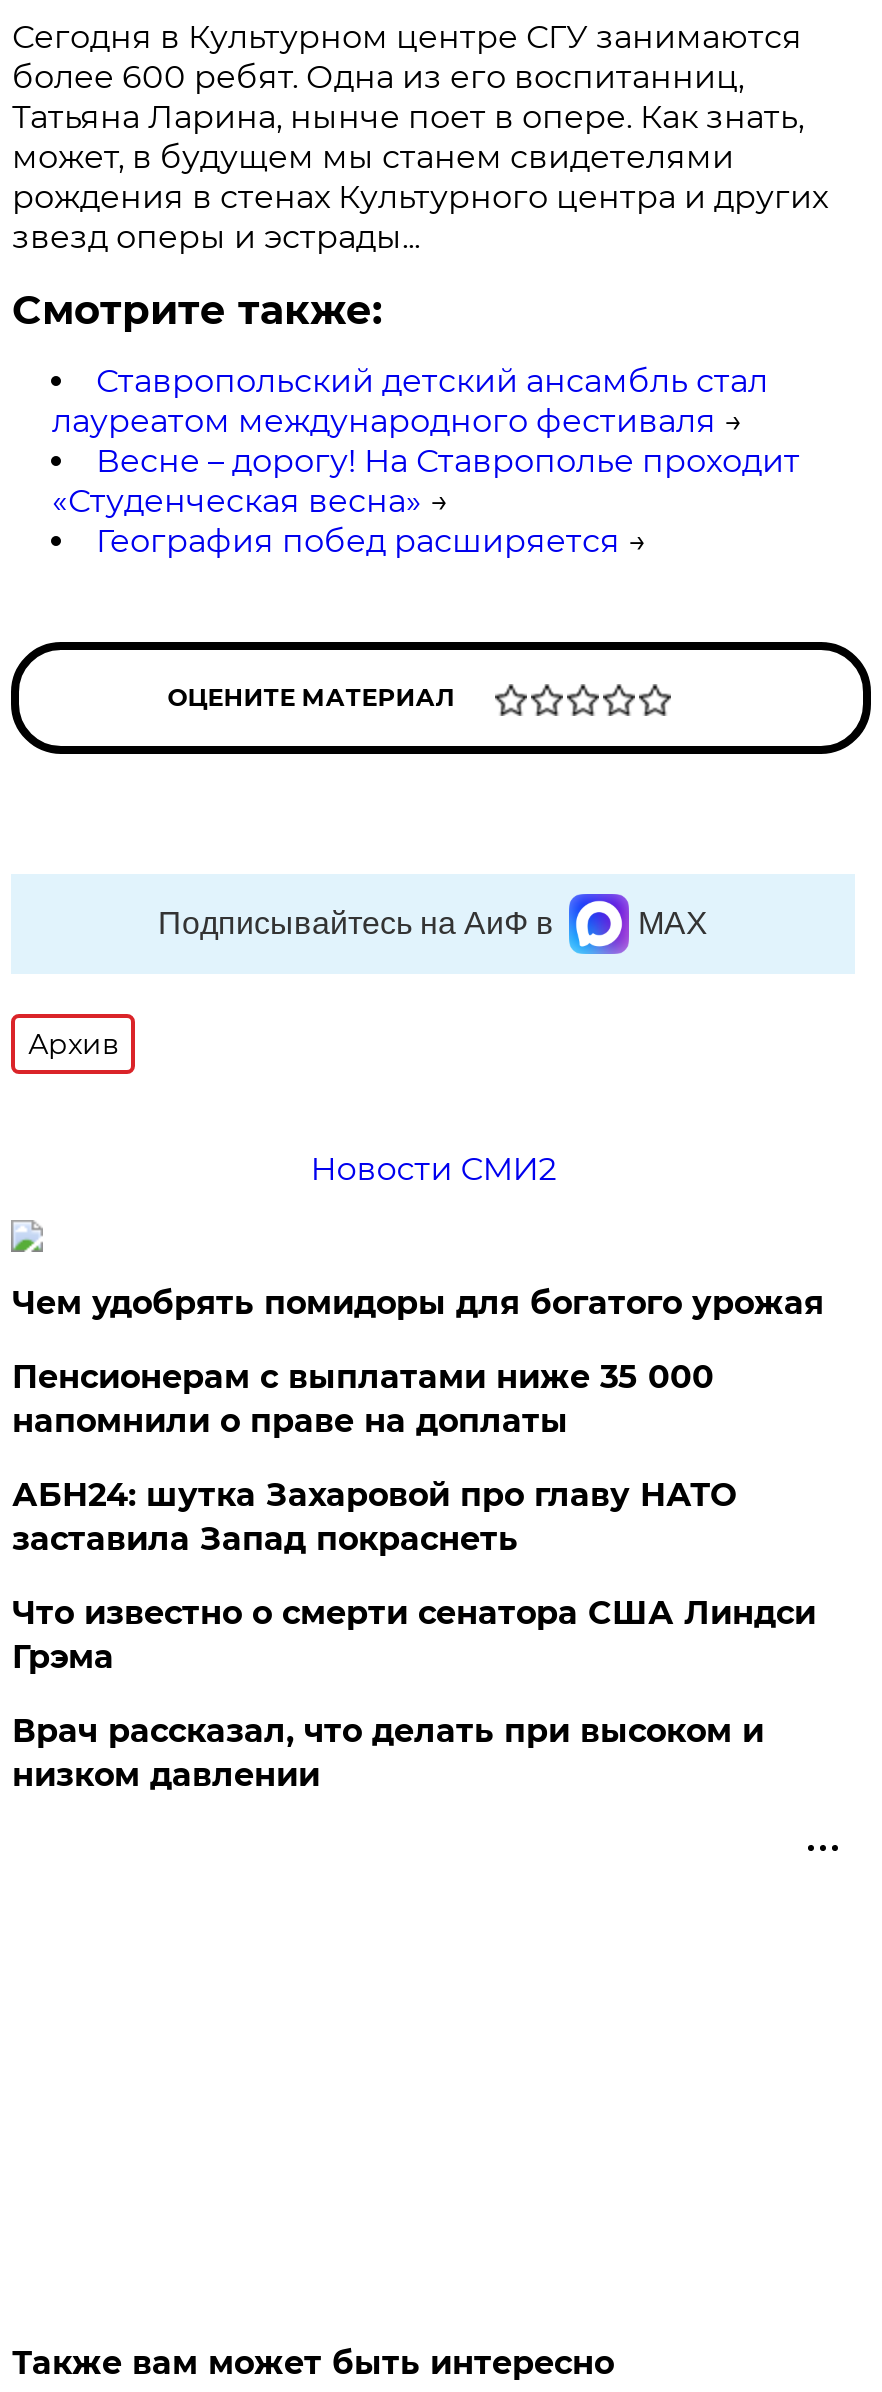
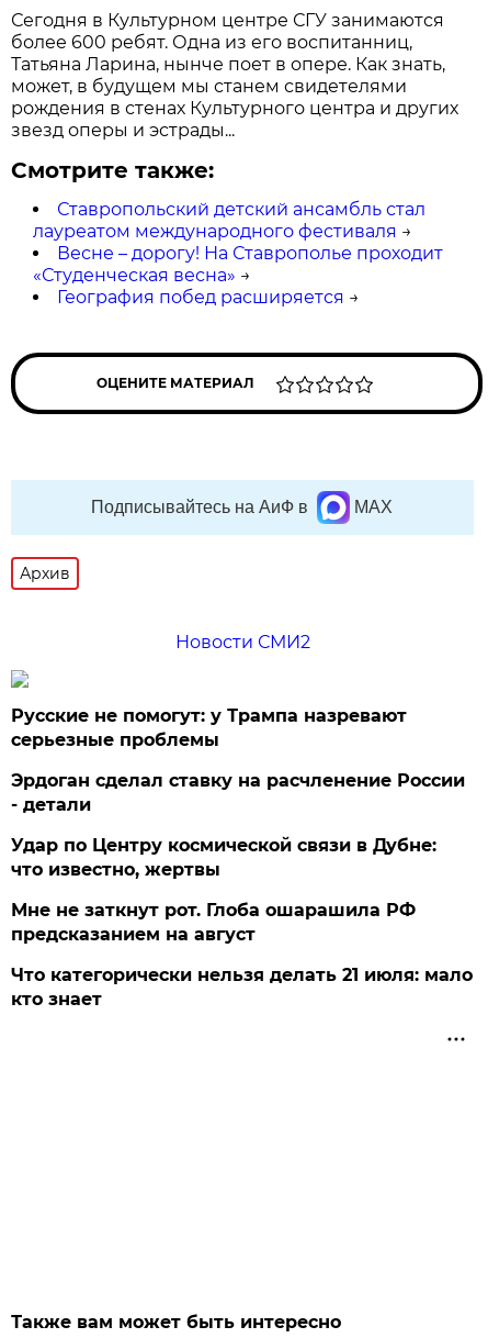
[12,1284,824,1322] Чем удобрять помидоры для богатого урожая -> [11,705,407,750] Русские не помогут: у Трампа назревают | серьезные проблемы
[12,1358,714,1440] Пенсионерам с выплатами ниже 35 000 | напомнили о праве на доплаты -> [11,770,465,815] Эрдоган сделал ставку на расчленение России | - детали
[12,1476,736,1558] АБН24: шутка Захаровой про главу НАТО | заставила Запад покраснеть -> [11,835,437,880] Удар по Центру космической связи в Дубне: | что известно, жертвы
[12,1594,816,1676] Что известно о смерти сенатора США Линдси | Грэма -> [11,900,416,945] Мне не заткнут рот. Глоба ошарашила РФ | предсказанием на август
[12,1712,764,1794] Врач рассказал, что делать при высоком и | низком давлении -> [11,965,473,1010] Что категорически нельзя делать 21 июля: мало | кто знает

